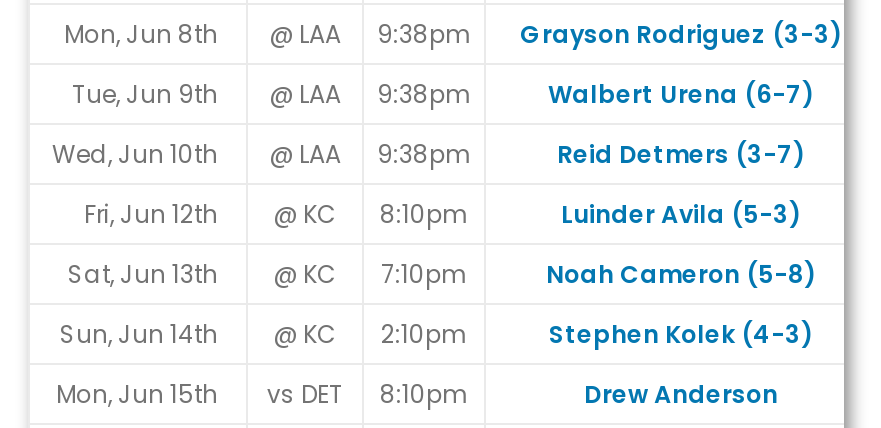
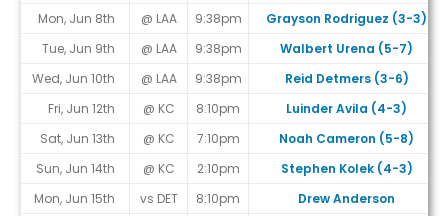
[548,78,814,112] Walbert Urena (6-7) -> [280,40,413,57] Walbert Urena (5-7)
[557,138,805,172] Reid Detmers (3-7) -> [284,70,408,87] Reid Detmers (3-6)
[561,198,801,232] Luinder Avila (5-3) -> [286,100,407,117] Luinder Avila (4-3)

